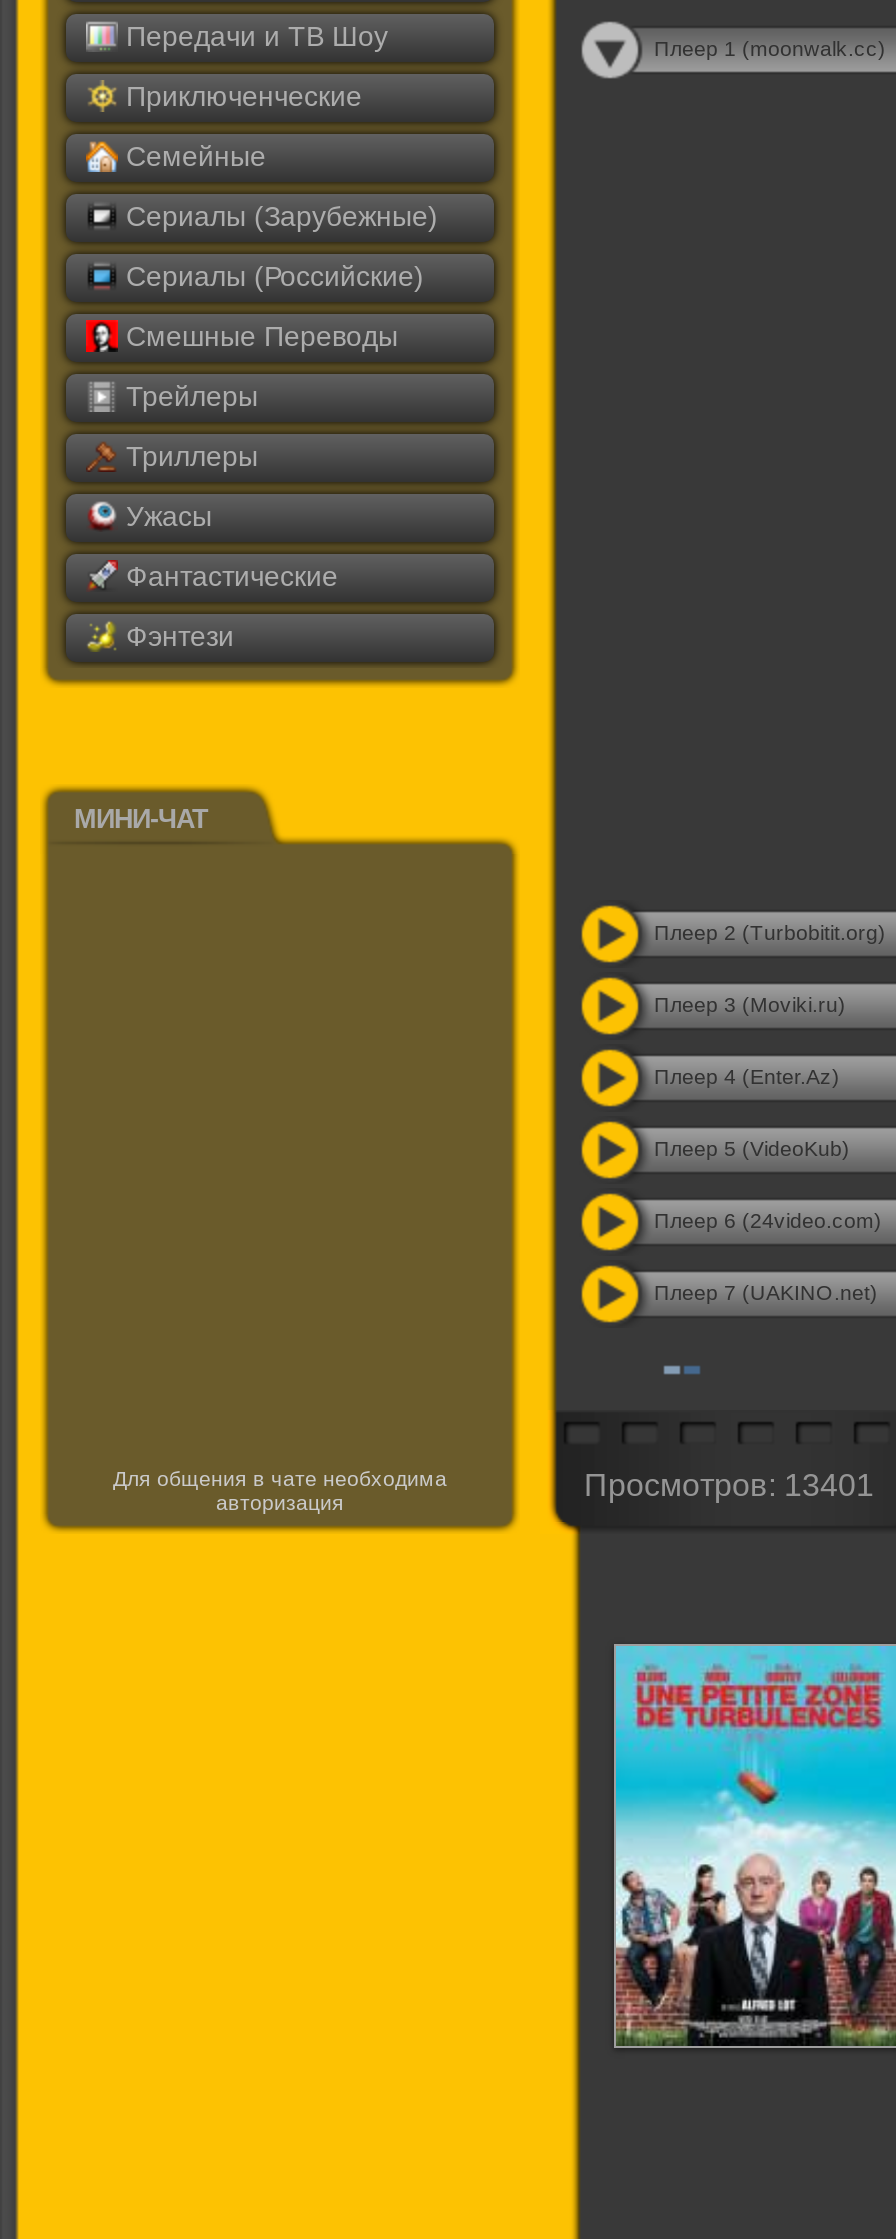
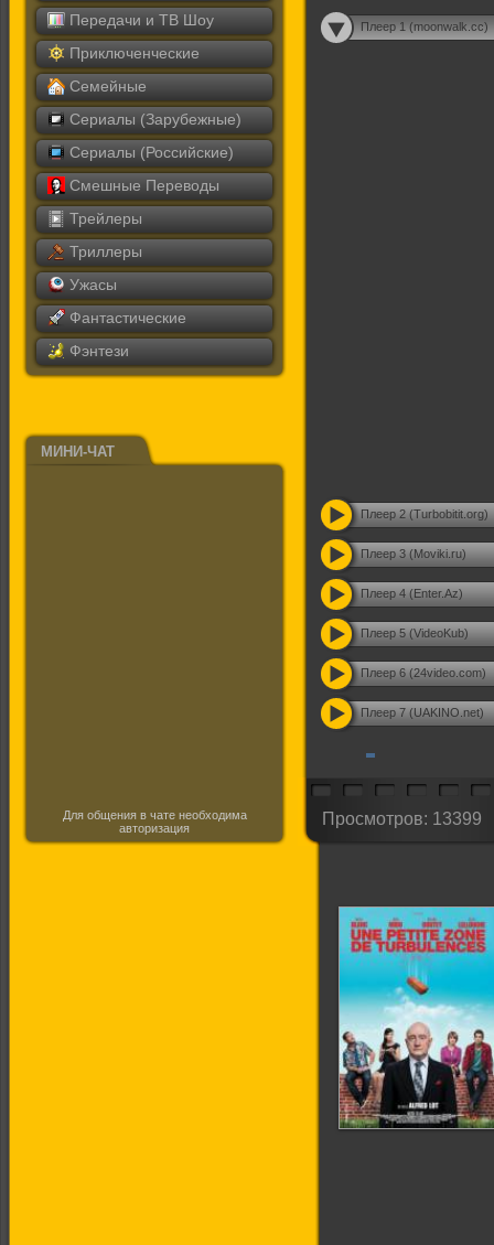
[584,1468,874,1502] Просмотров: 13401 -> [322,809,482,828] Просмотров: 13399

